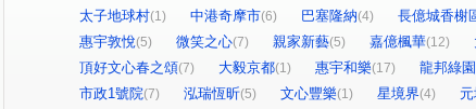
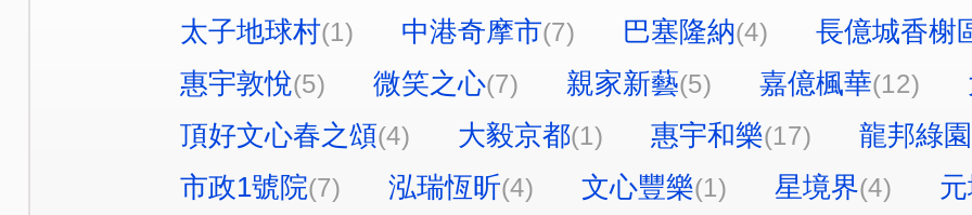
[190,8,277,24] 中港奇摩市(6) -> [401,15,575,48] 中港奇摩市(7)
[79,59,195,76] 頂好文心春之頌(7) -> [180,119,410,151] 頂好文心春之頌(4)
[184,85,256,101] 泓瑞恆昕(5) -> [388,171,534,203] 泓瑞恆昕(4)

